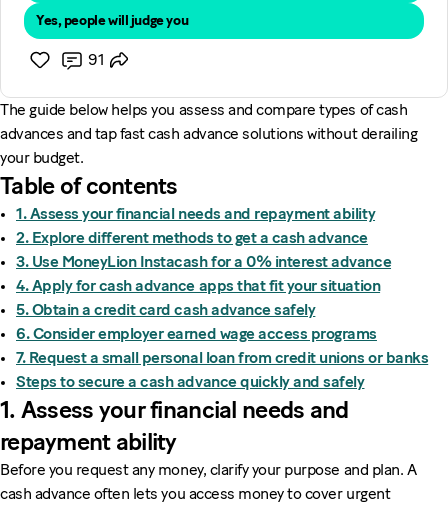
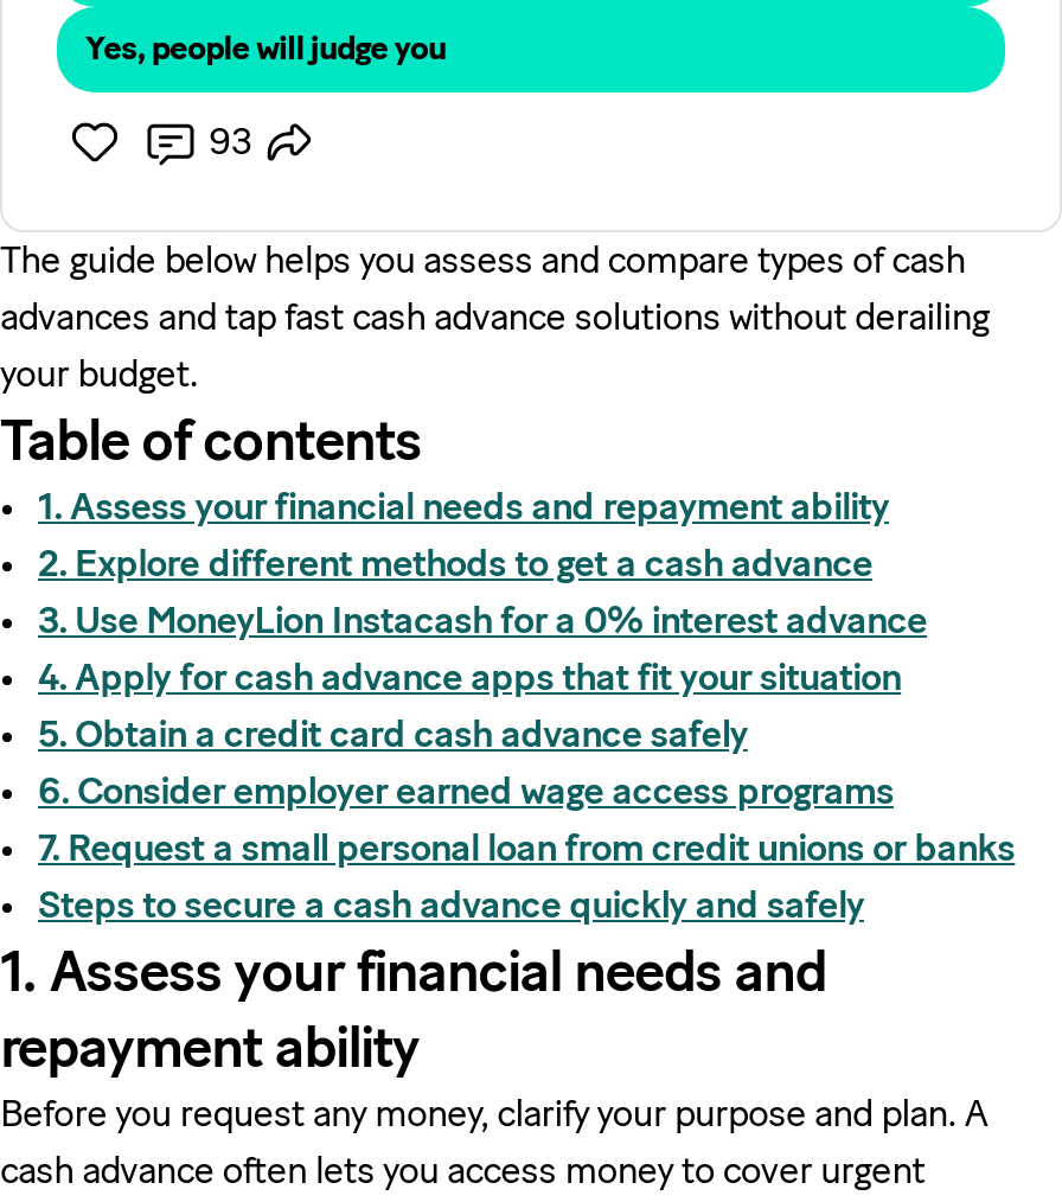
[88,50,103,69] 91 -> [209,119,251,165] 93

